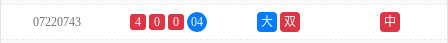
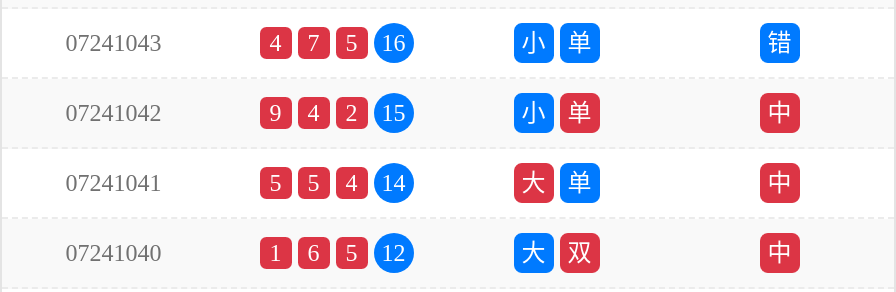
[33,15,81,29] 07220743 -> [66,29,162,57] 07241043
[154,15,203,29] 0 | 0 | 04 -> [66,29,792,267] 7 | 5 | 16 | 小 | 单 | 错 | 07241042 | 9 | 4 | 2 | 15 | 小 | 单 | 中 | 07241041 | 5 | 5 | 4 | 14 | 大 | 单 | 中 | 07241040 | 1 | 6 | 5 | 12

